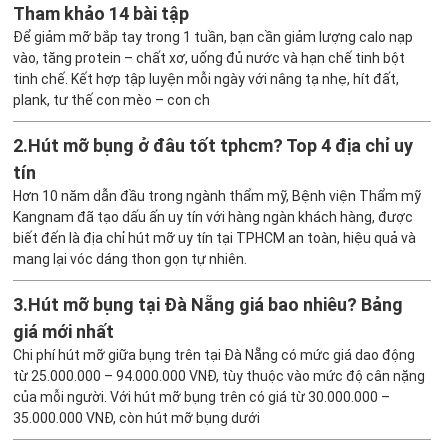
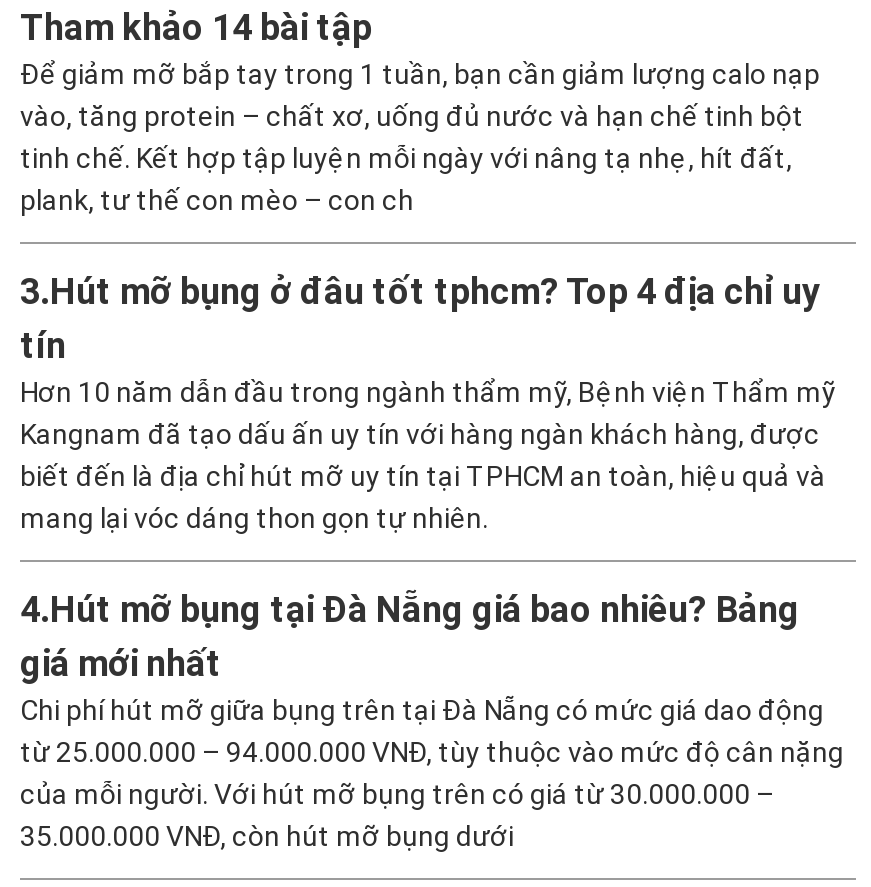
[13,135,413,156] 2.Hút mỡ bụng ở đâu tốt tphcm? Top 4 địa chỉ uy -> [20,271,820,313] 3.Hút mỡ bụng ở đâu tốt tphcm? Top 4 địa chỉ uy
[13,294,403,315] 3.Hút mỡ bụng tại Đà Nẵng giá bao nhiêu? Bảng -> [20,589,800,631] 4.Hút mỡ bụng tại Đà Nẵng giá bao nhiêu? Bảng

